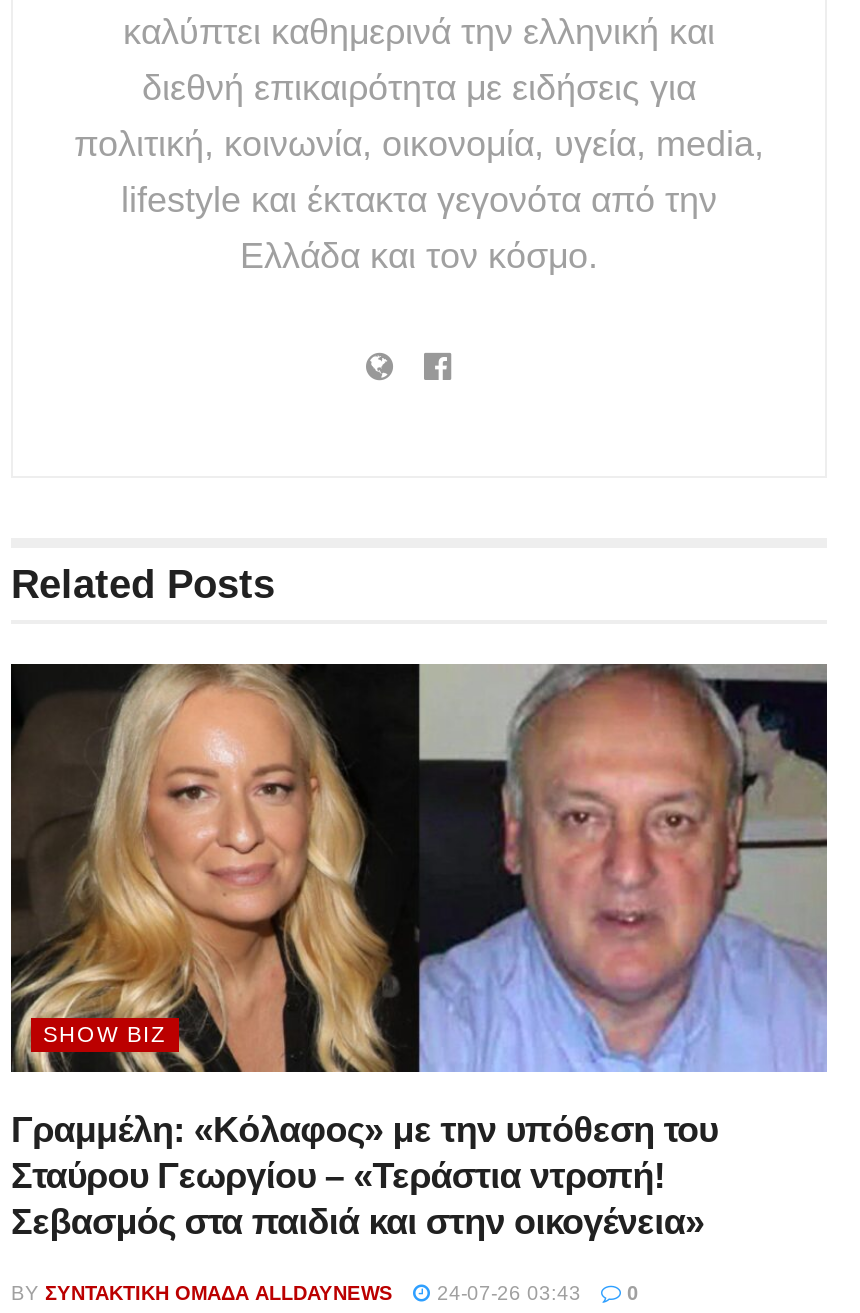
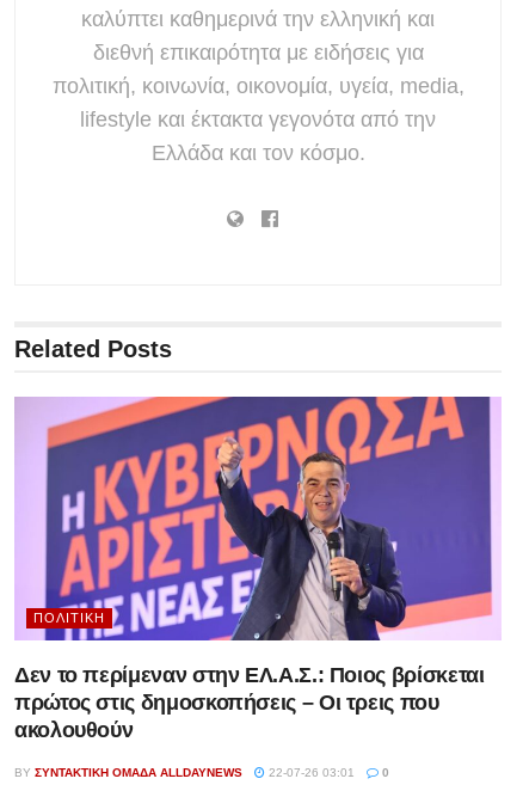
[9,662,829,1074] [image] | SHOW BIZ -> [14,395,502,642] [image] | ΠΟΛΙΤΙΚΉ
[11,1110,718,1242] Γραμμέλη: «Κόλαφος» με την υπόθεση του | Σταύρου Γεωργίου – «Τεράστια ντροπή! | Σεβασμός στα παιδιά και στην οικογένεια» -> [14,663,484,742] Δεν το περίμεναν στην ΕΛ.Α.Σ.: Ποιος βρίσκεται | πρώτος στις δημοσκοπήσεις – Οι τρεις που | ακολουθούν
[11,1282,639,1304] BY ΣΥΝΤΑΚΤΙΚΉ ΟΜΆΔΑ ALLDAYNEWS 24-07-26 03:43 0 -> [14,766,389,779] BY ΣΥΝΤΑΚΤΙΚΉ ΟΜΆΔΑ ALLDAYNEWS 22-07-26 03:01 0

